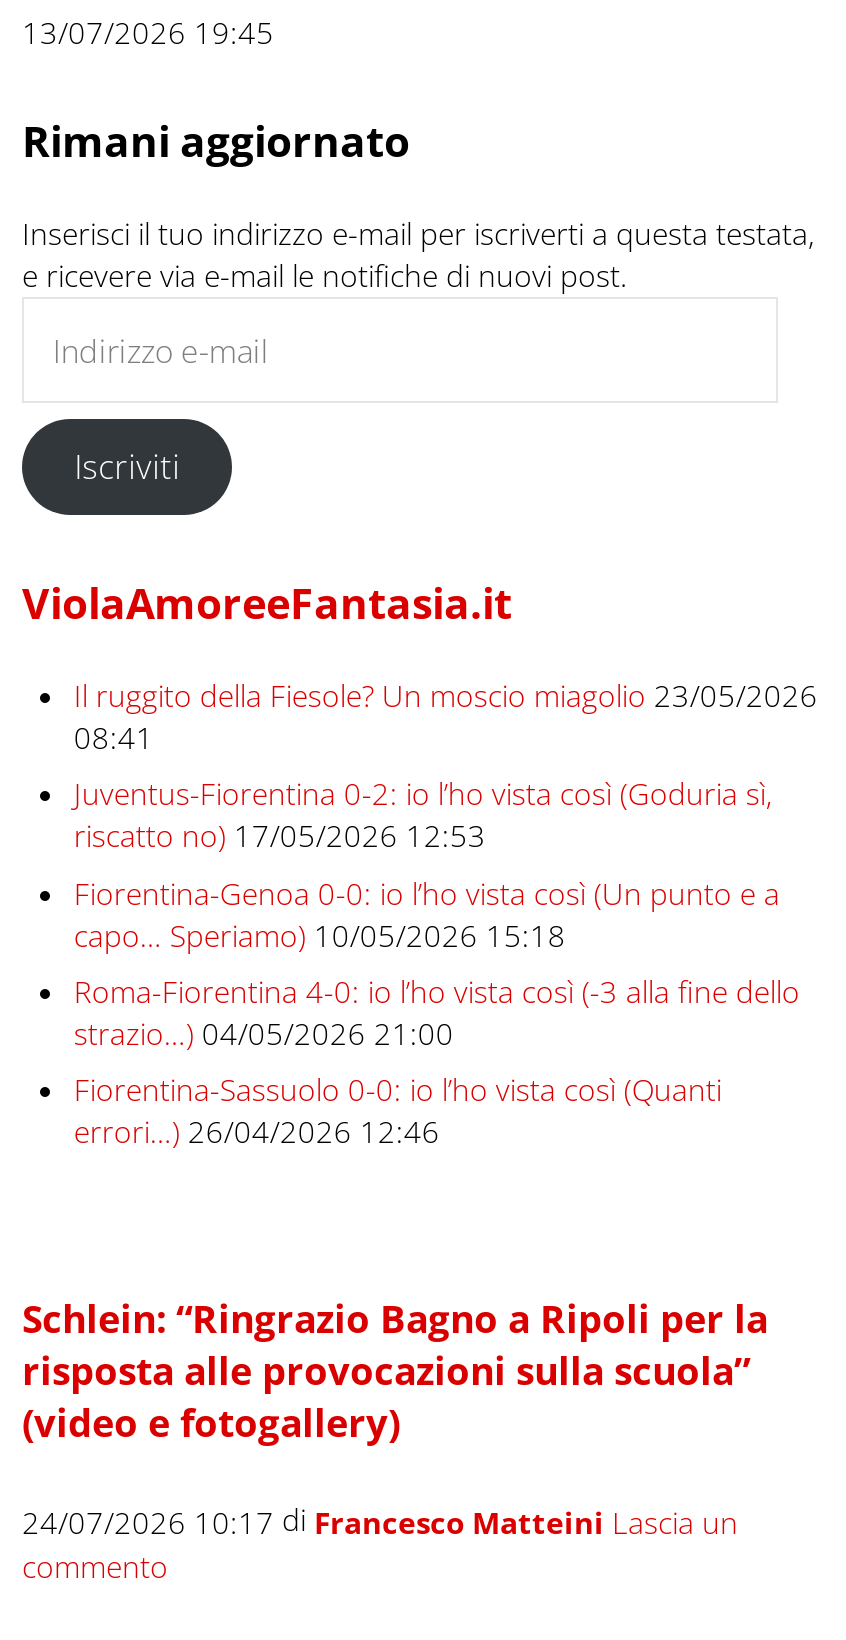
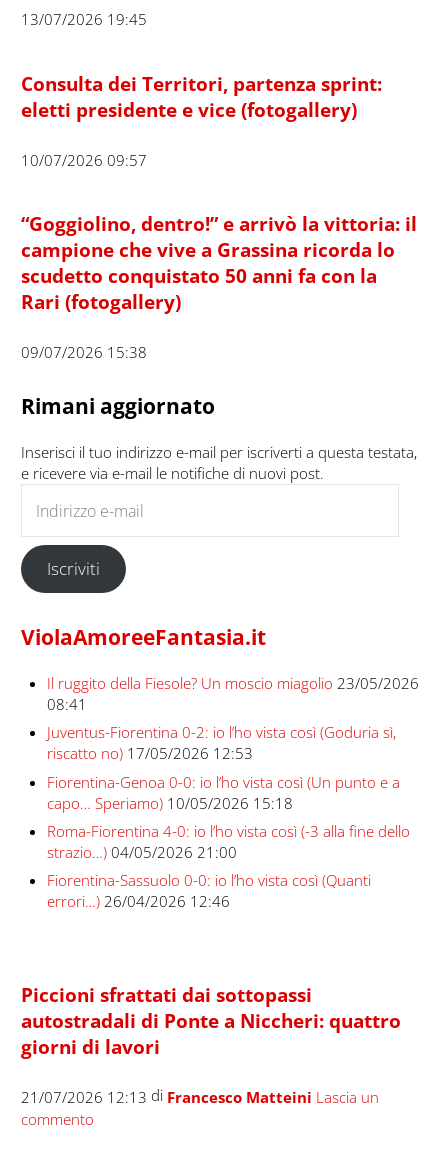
none -> [21,71,417,362] Consulta dei Territori, partenza sprint: | eletti presidente e vice (fotogallery) | 10/07/2026 09:57 | “Goggiolino, dentro!” e arrivò la vittoria: il | campione che vive a Grassina ricorda lo | scudetto conquistato 50 anni fa con la | Rari (fotogallery) | 09/07/2026 15:38
[22,1293,768,1447] Schlein: “Ringrazio Bagno a Ripoli per la | risposta alle provocazioni sulla scuola” | (video e fotogallery) -> [21,982,401,1059] Piccioni sfrattati dai sottopassi | autostradali di Ponte a Niccheri: quattro | giorni di lavori
[22,1499,738,1542] 24/07/2026 10:17 di Francesco Matteini Lascia un -> [21,1085,379,1106] 21/07/2026 12:13 di Francesco Matteini Lascia un

